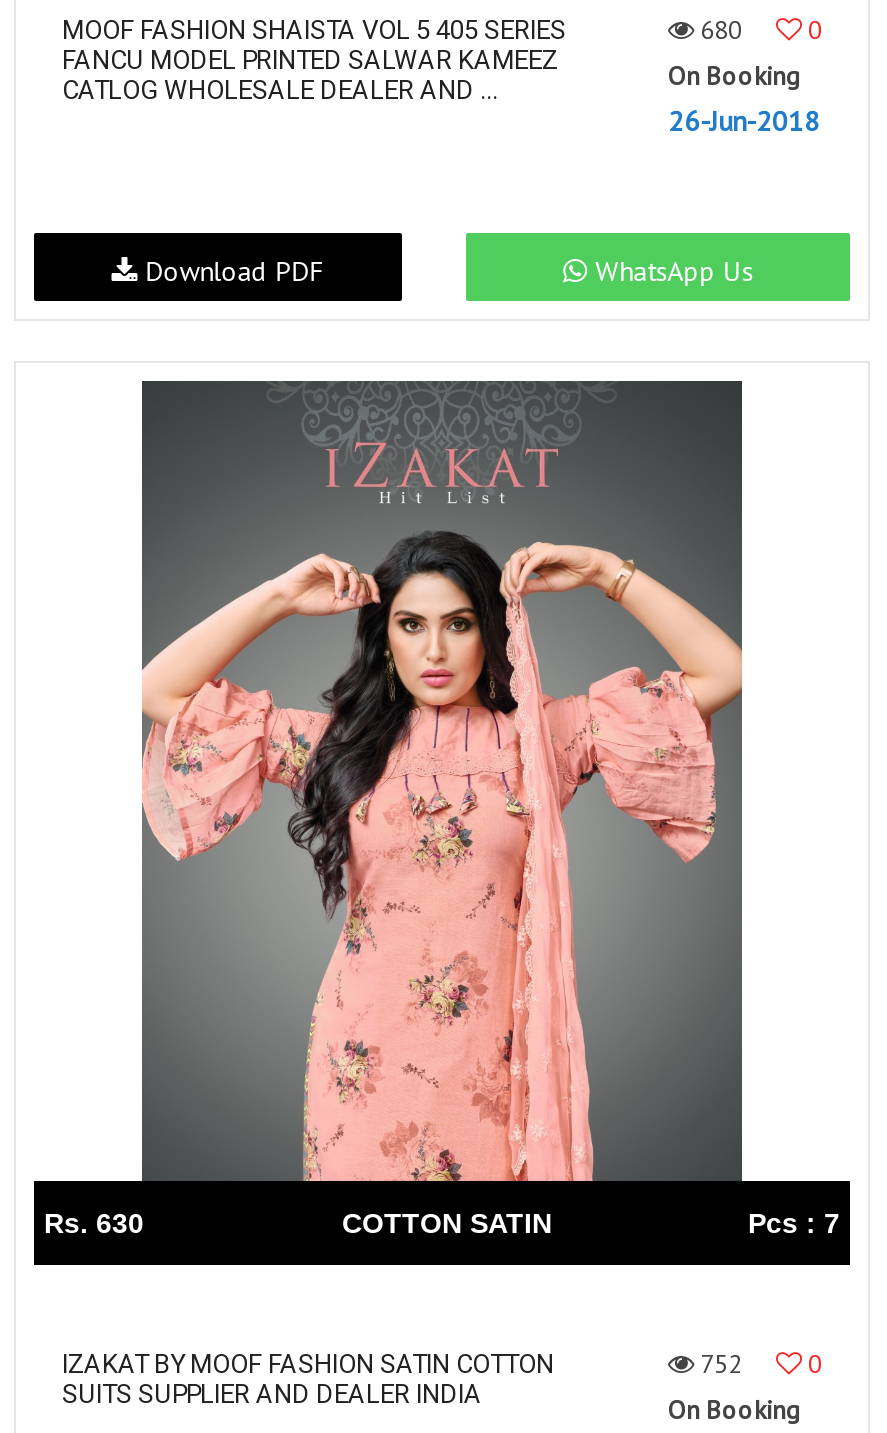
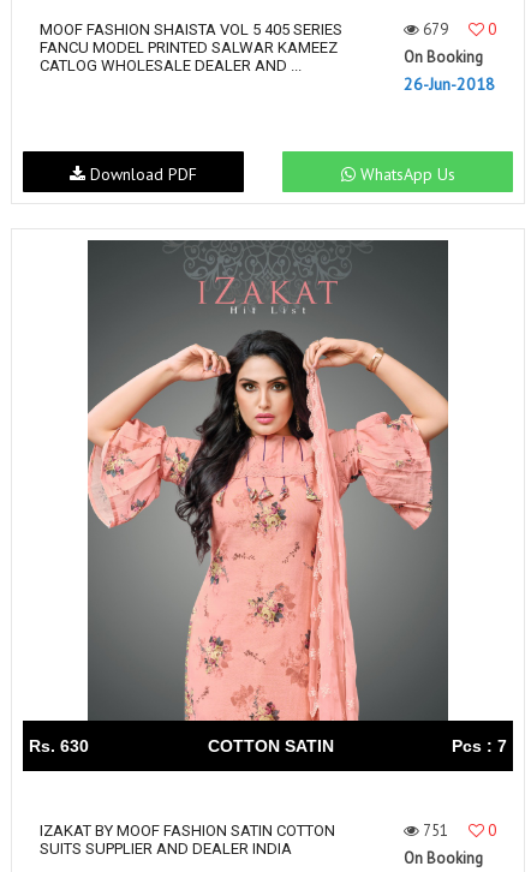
[700,13,822,47] 680 0 -> [423,19,496,40] 679 0
[700,1347,822,1381] 752 0 -> [423,820,496,841] 751 0

